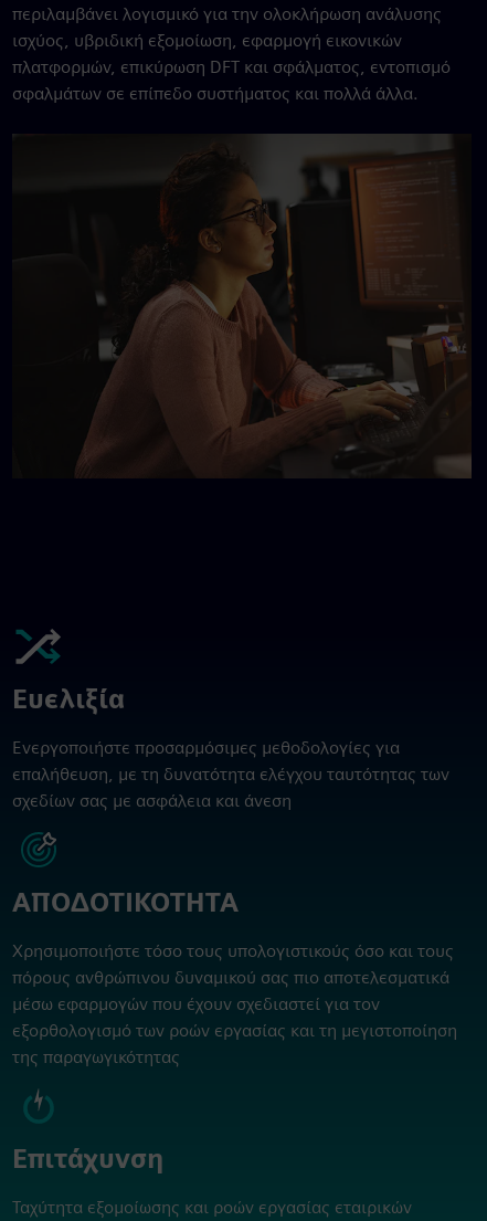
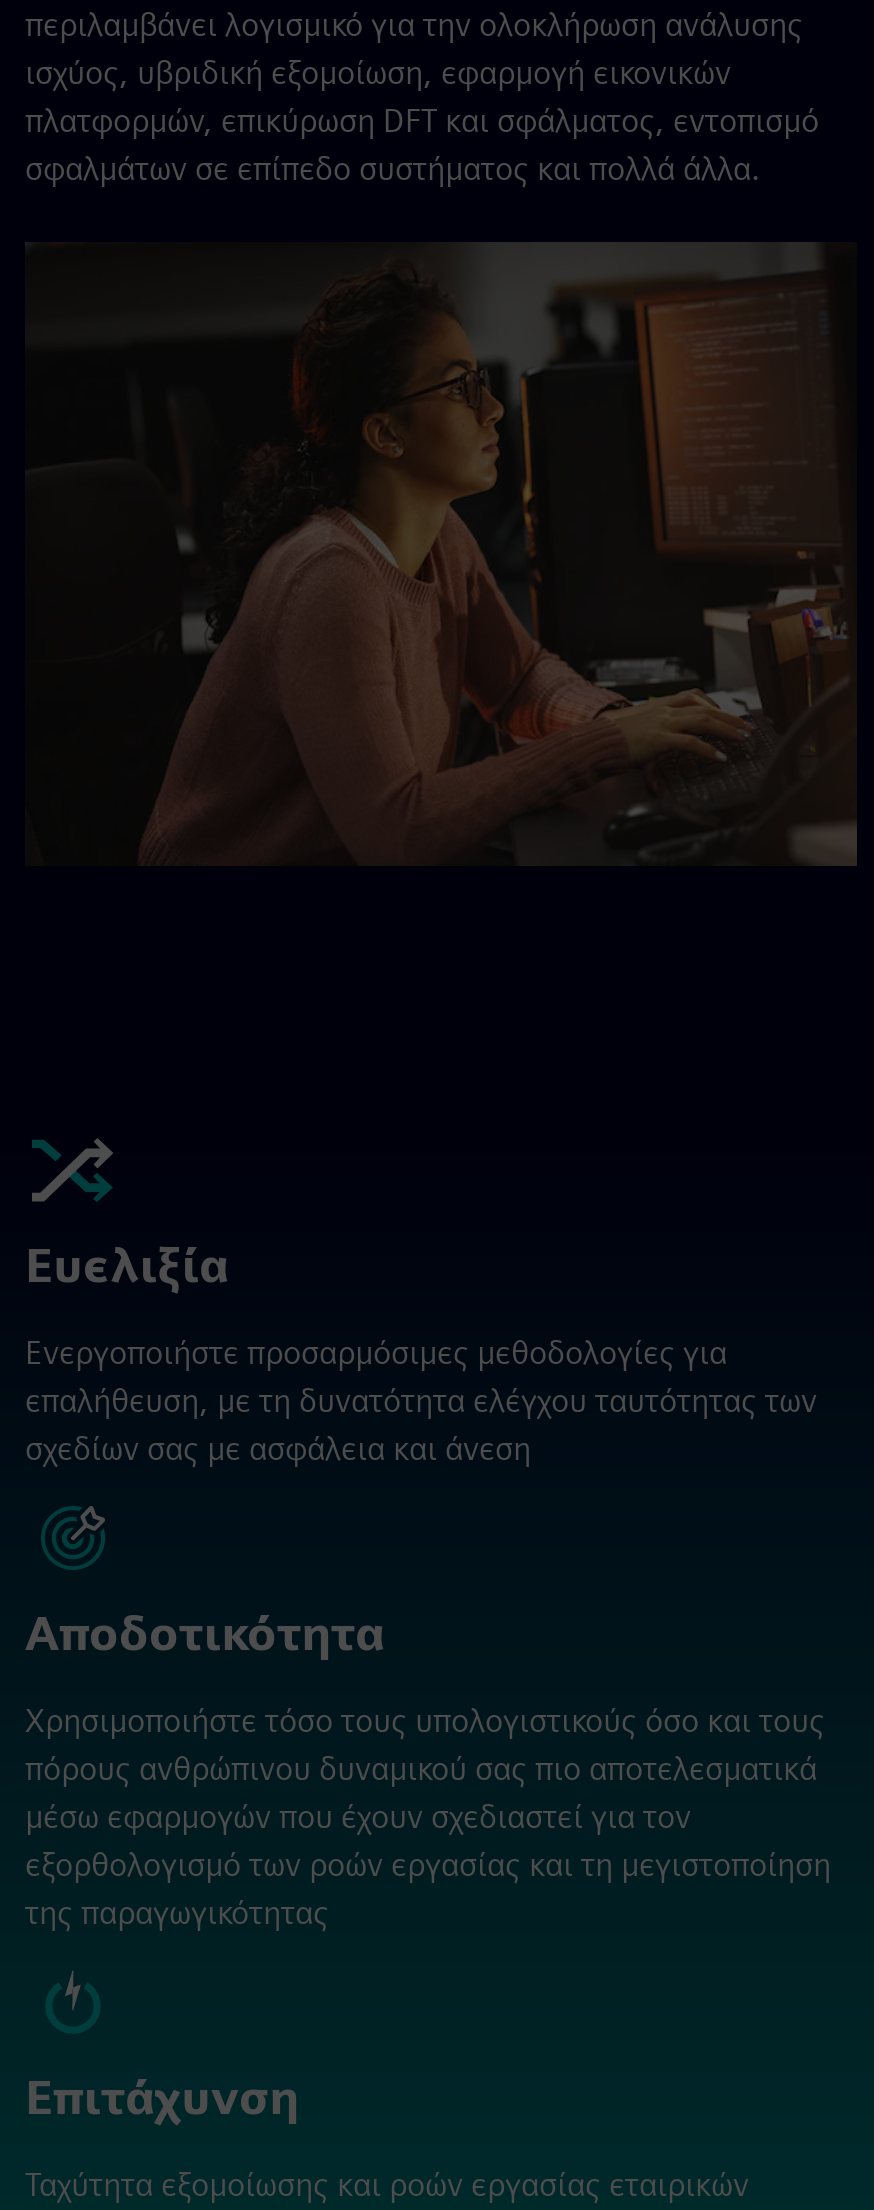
[12,886,239,918] ΑΠΟΔΟΤΙΚΟΤΗΤΑ -> [25,1604,385,1662] Αποδοτικότητα

